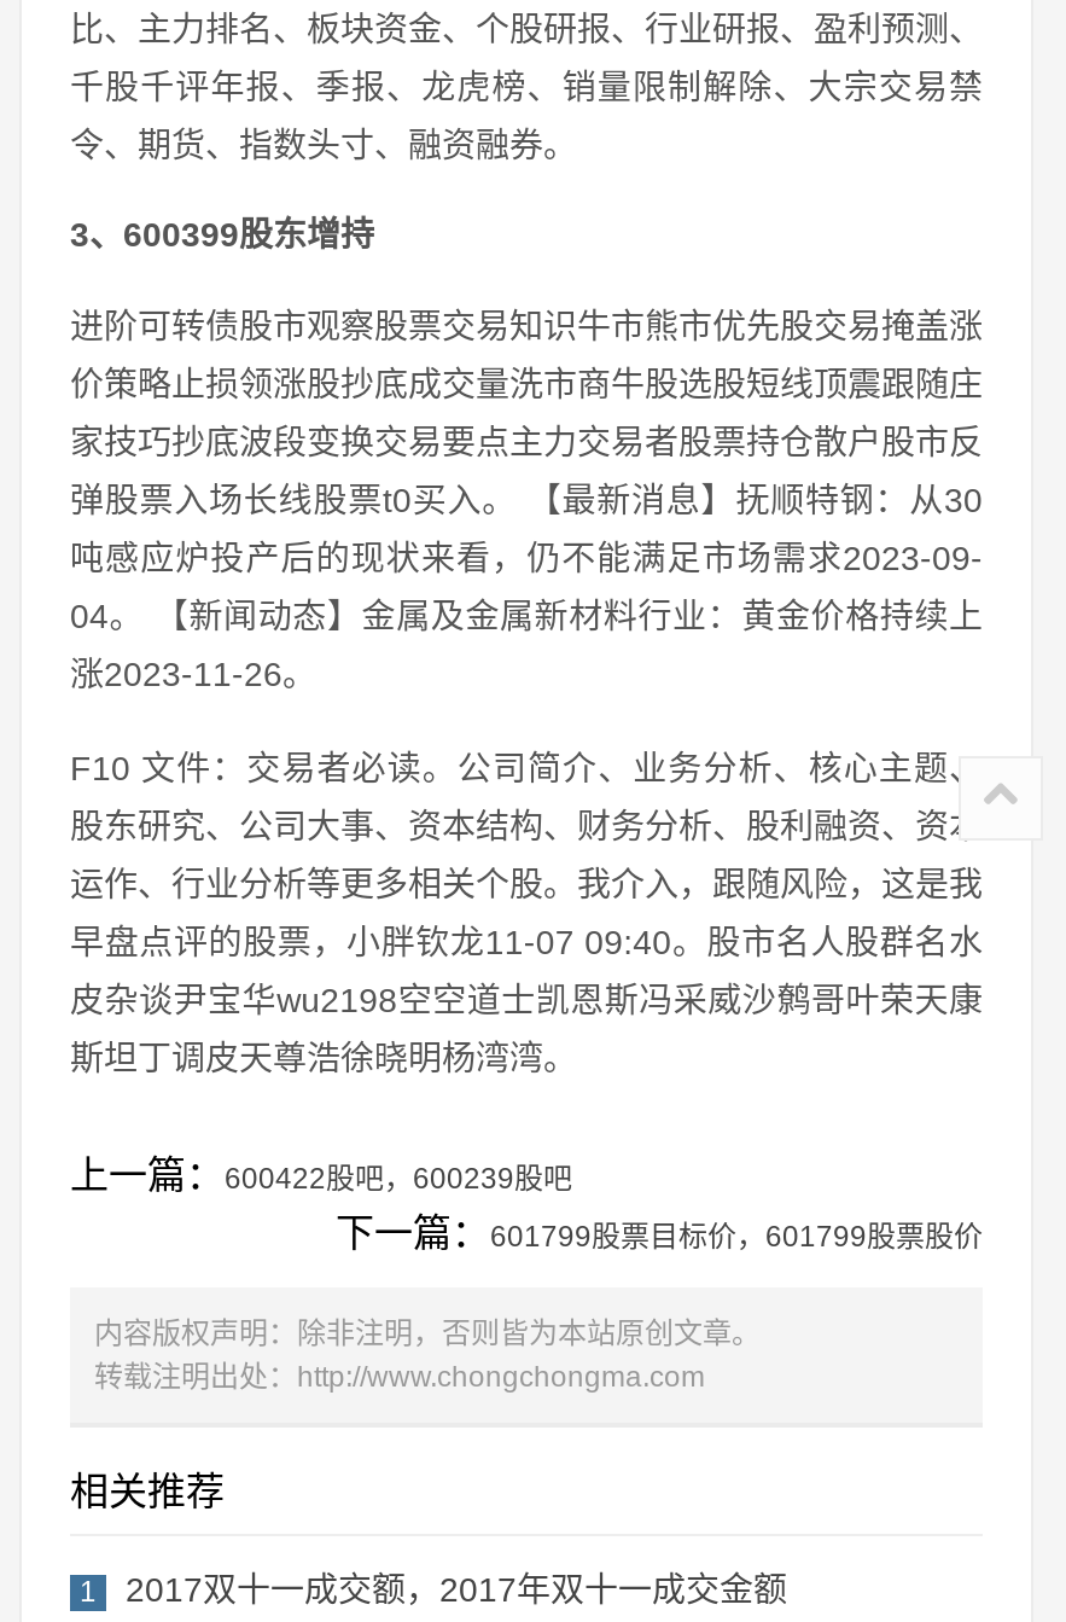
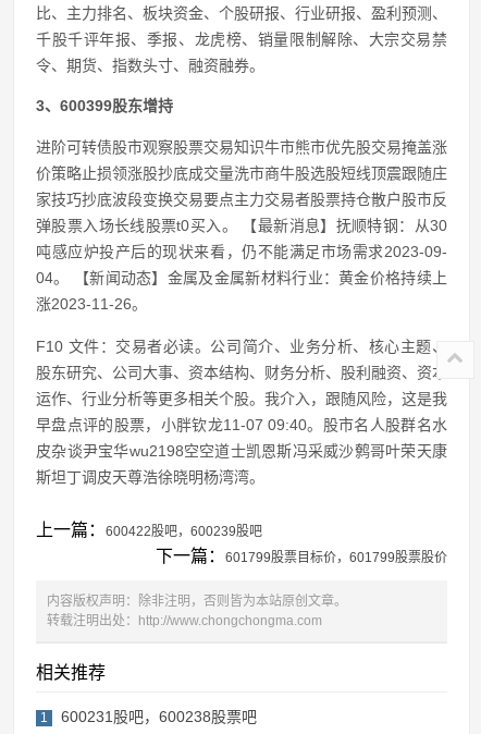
[126,1571,787,1609] 2017双十一成交额，2017年双十一成交金额 -> [61,708,257,726] 600231股吧，600238股票吧

